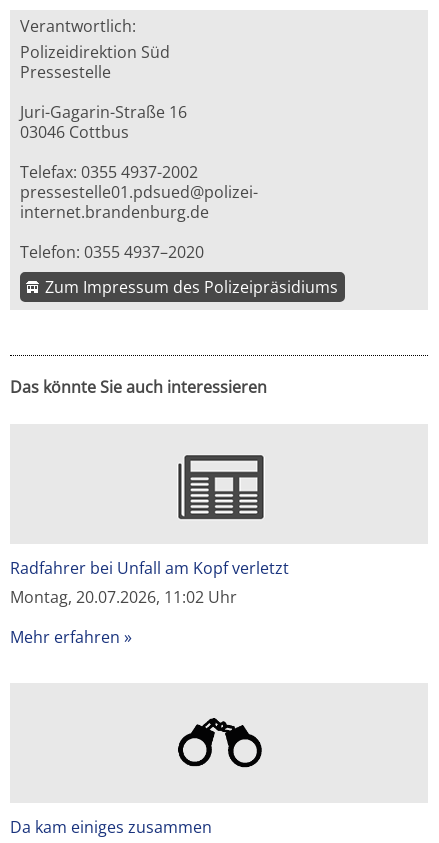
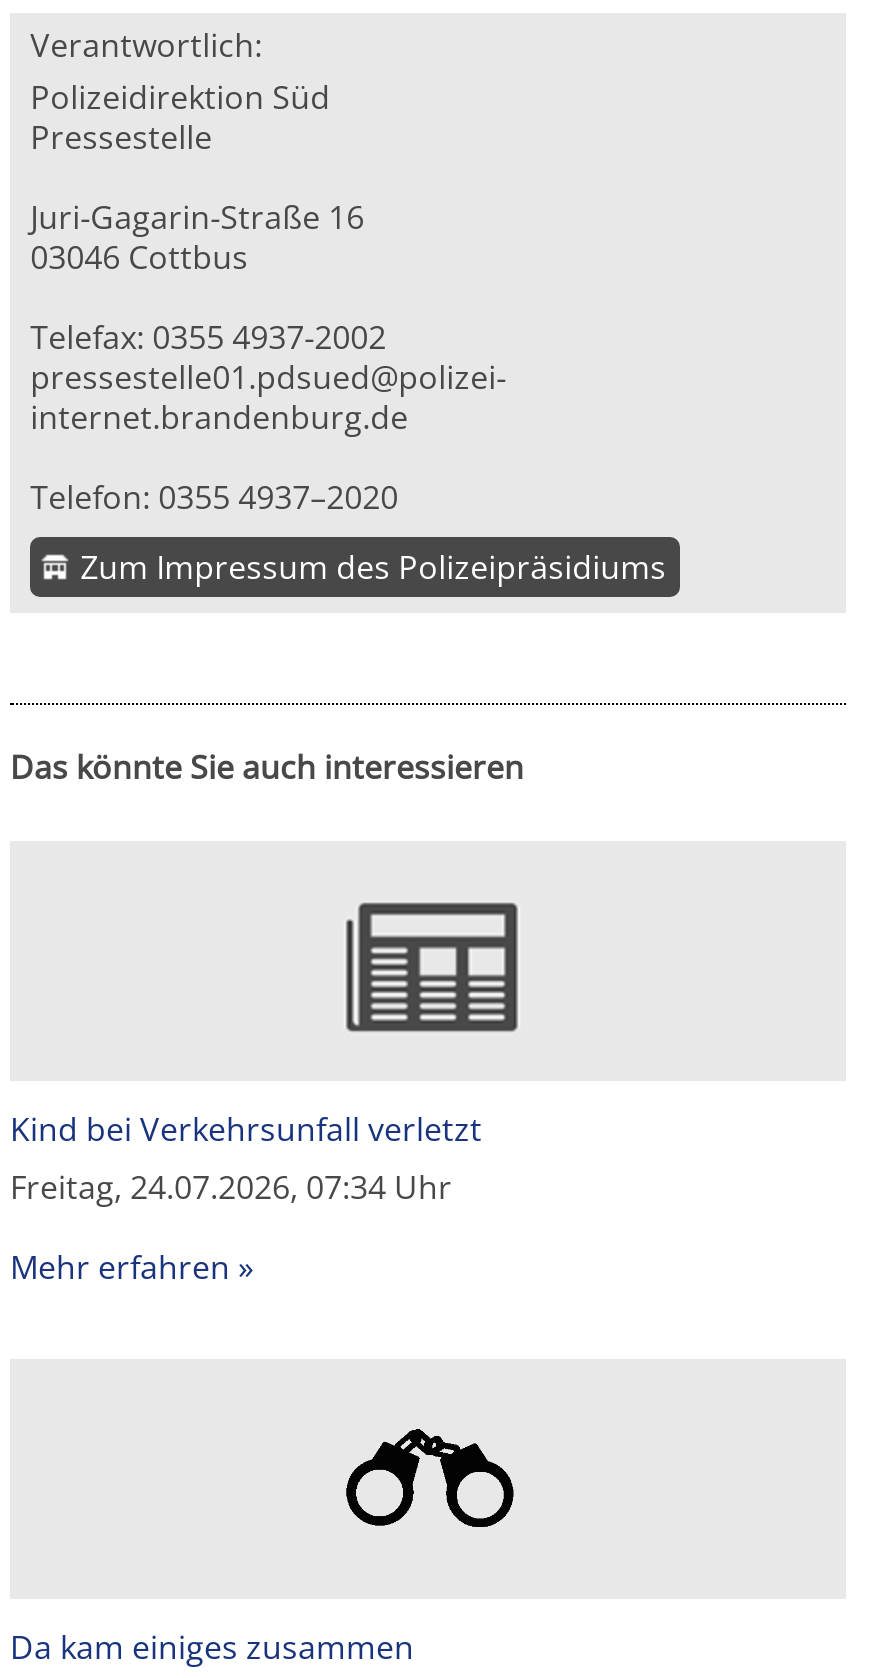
[10,557,289,608] Radfahrer bei Unfall am Kopf verletzt | Montag, 20.07.2026, 11:02 Uhr -> [10,1108,482,1210] Kind bei Verkehrsunfall verletzt | Freitag, 24.07.2026, 07:34 Uhr

